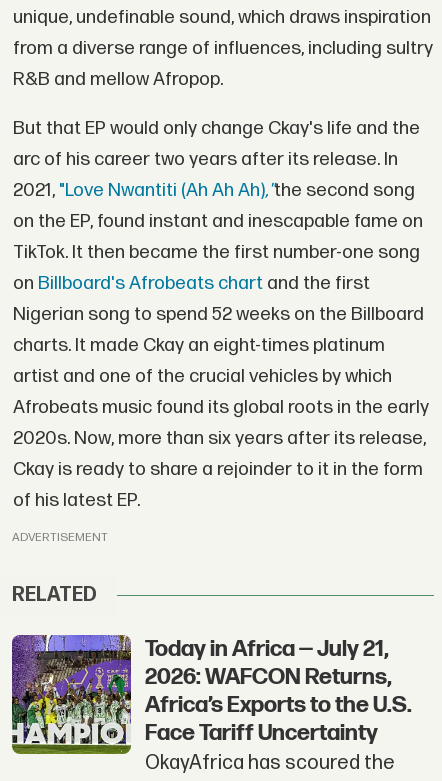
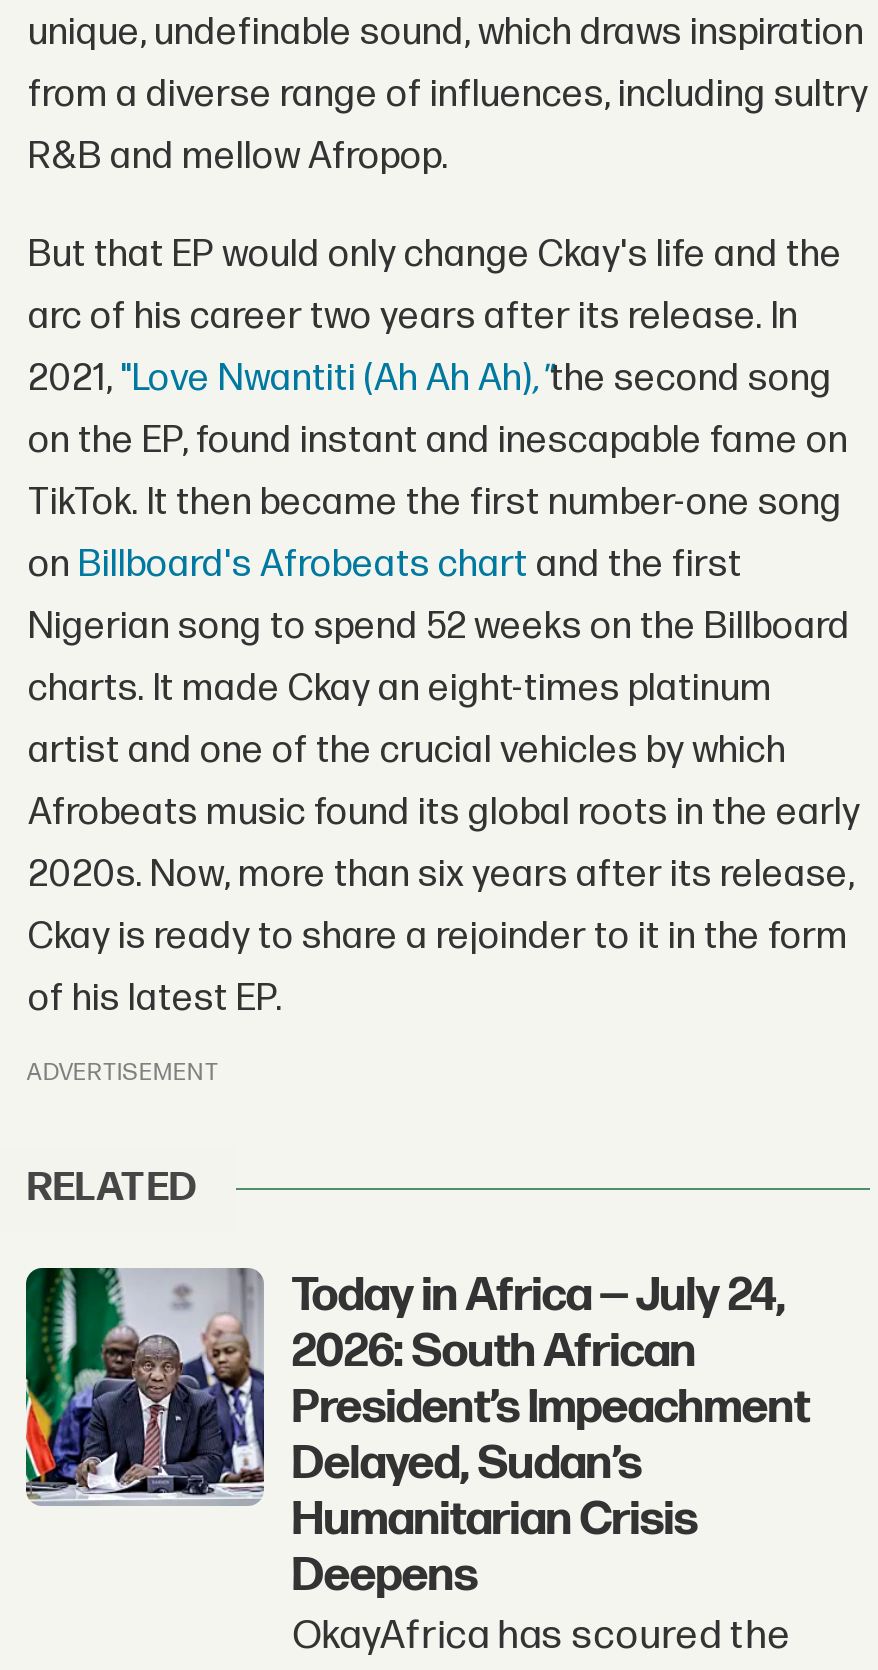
[11,634,412,755] [image] | Today in Africa — July 21, | 2026: WAFCON Returns, | Africa’s Exports to the U.S. | Face Tariff Uncertainty -> [24,1266,810,1604] [image] | Today in Africa — July 24, | 2026: South African | President’s Impeachment | Delayed, Sudan’s | Humanitarian Crisis | Deepens

